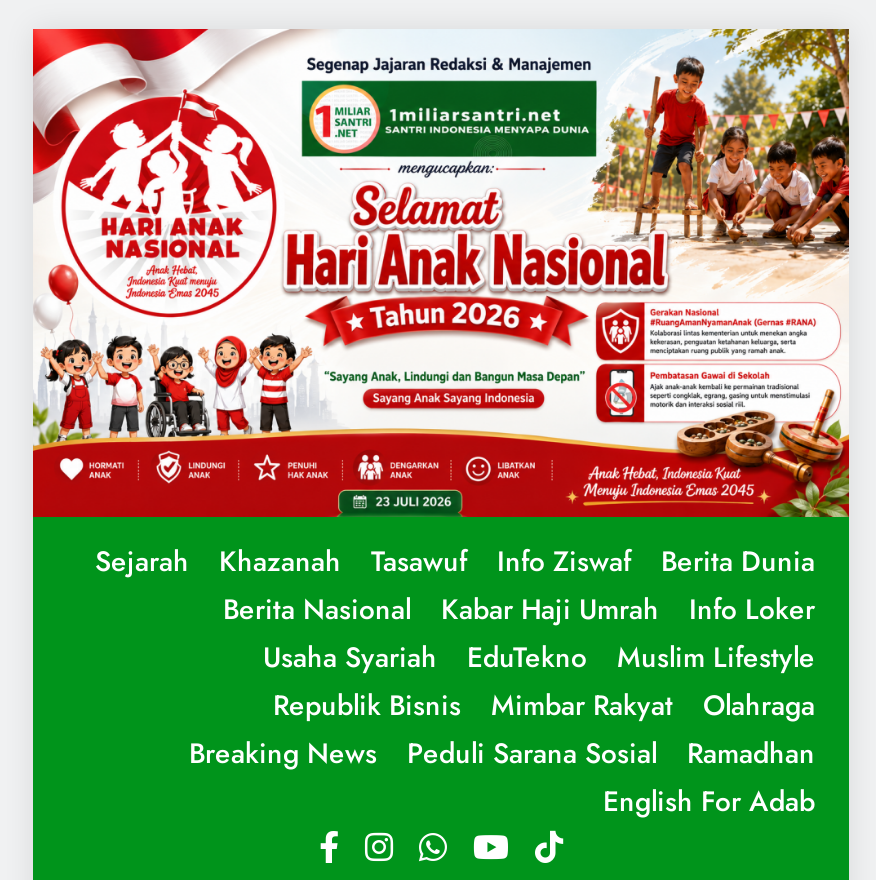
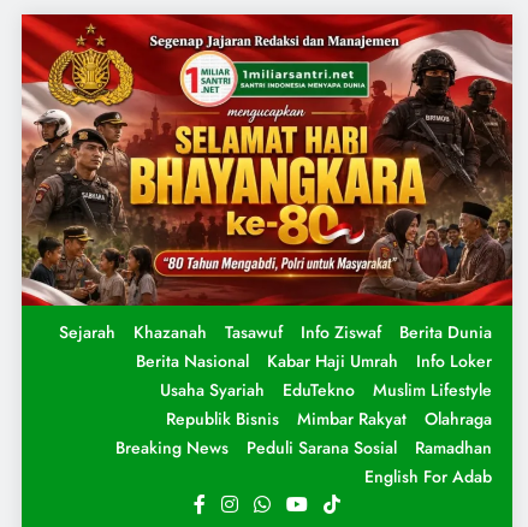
[31,27,851,519] [image] -> [20,13,514,307] [image]

